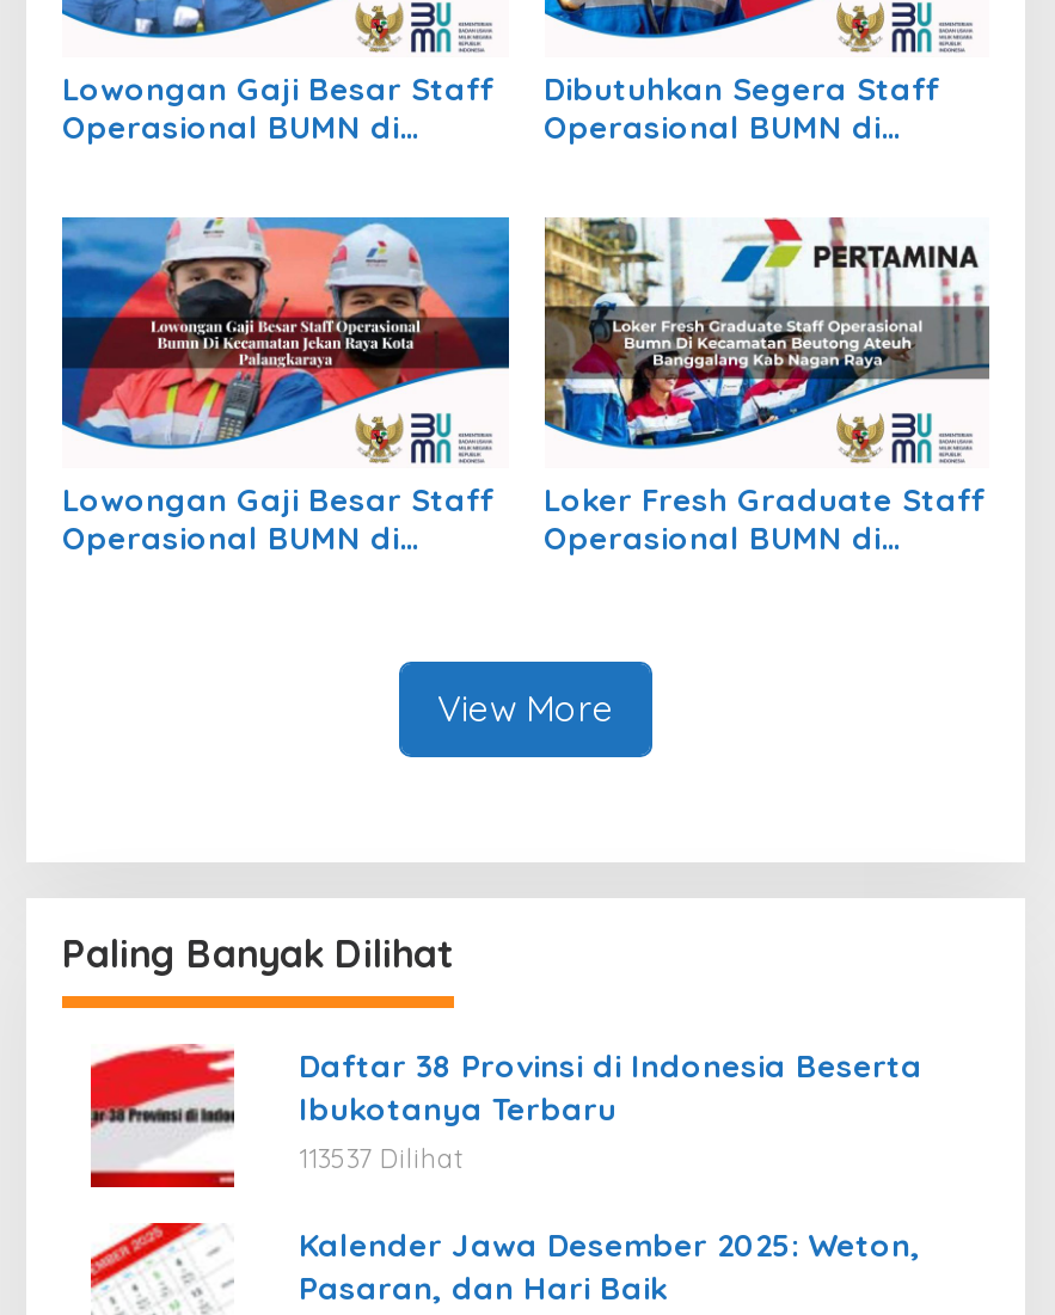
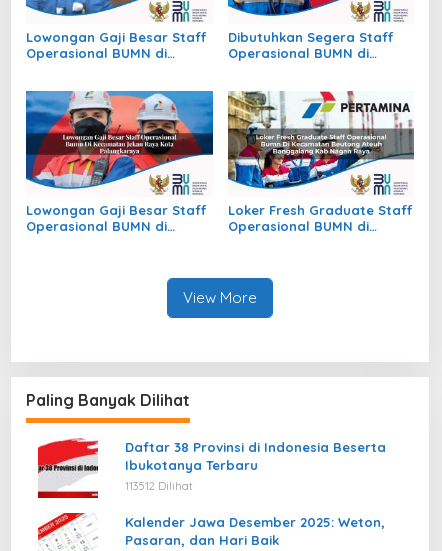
[299,1141,464,1175] 113537 Dilihat -> [125,479,193,493] 113512 Dilihat

